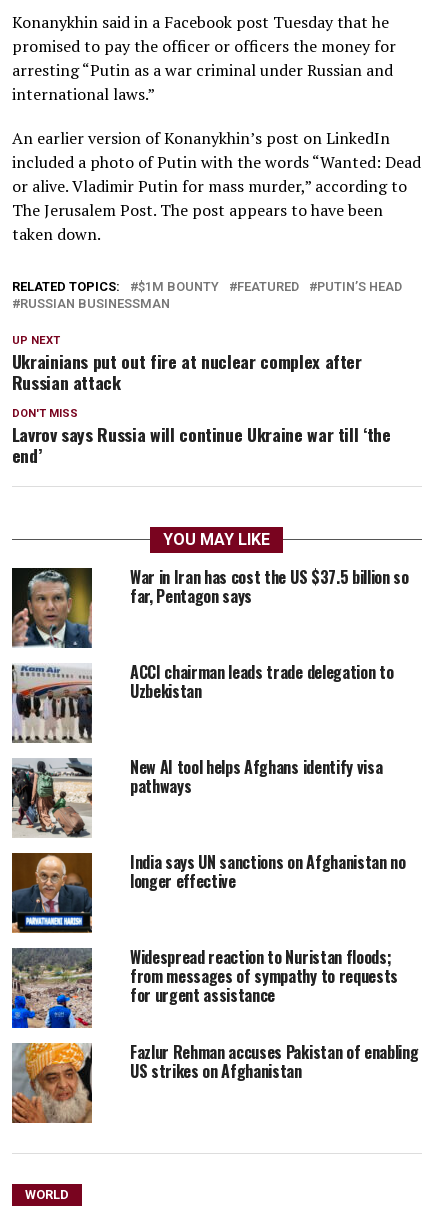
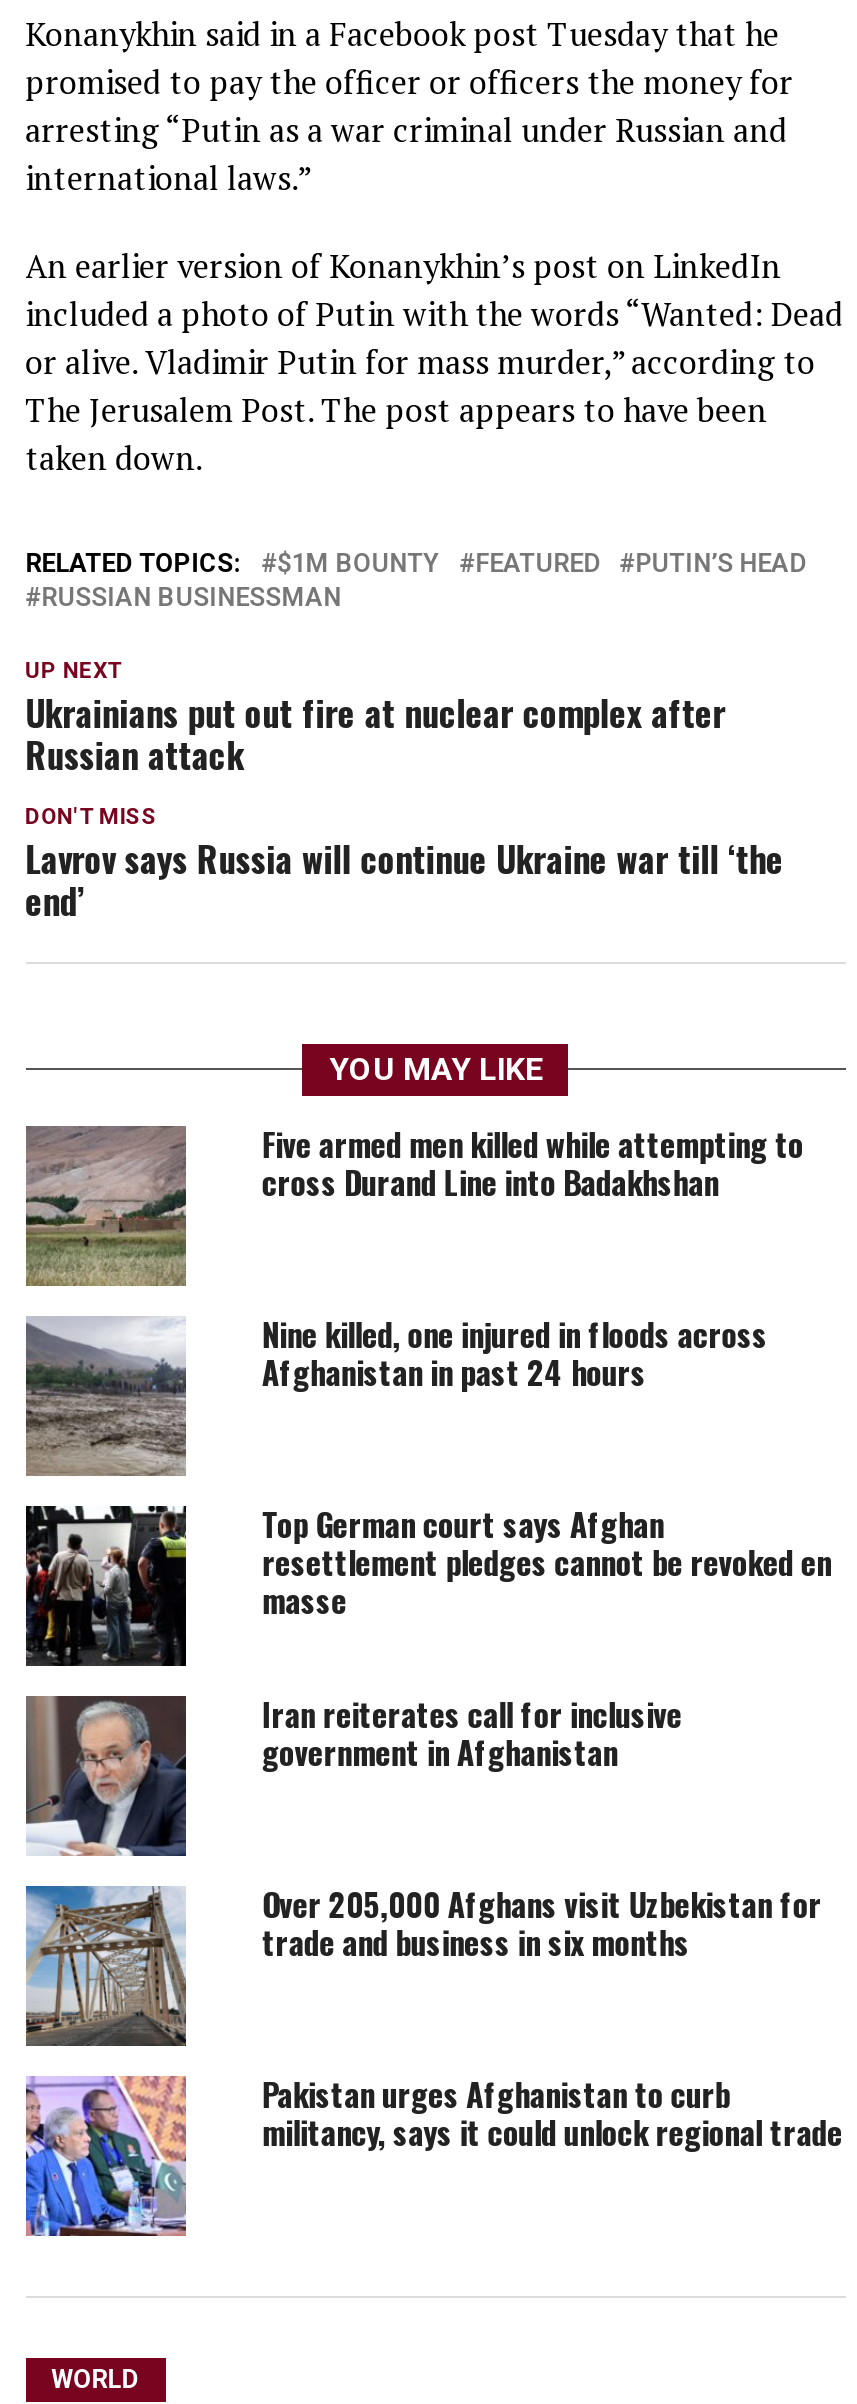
[11,565,409,649] [image] | War in Iran has cost the US $37.5 billion so | far, Pentagon says -> [24,1120,804,1288] [image] | Five armed men killed while attempting to | cross Durand Line into Badakhshan
[11,660,393,742] [image] | ACCI chairman leads trade delegation to | Uzbekistan -> [24,1310,768,1474] [image] | Nine killed, one injured in floods across | Afghanistan in past 24 hours
[11,755,382,838] [image] | New AI tool helps Afghans identify visa | pathways -> [24,1500,832,1668] [image] | Top German court says Afghan | resettlement pledges cannot be revoked en | masse
[11,850,406,934] [image] | India says UN sanctions on Afghanistan no | longer effective -> [24,1690,682,1858] [image] | Iran reiterates call for inclusive | government in Afghanistan
[11,945,398,1029] [image] | Widespread reaction to Nuristan floods; | from messages of sympathy to requests | for urgent assistance -> [24,1880,822,2048] [image] | Over 205,000 Afghans visit Uzbekistan for | trade and business in six months
[11,1040,418,1124] [image] | Fazlur Rehman accuses Pakistan of enabling | US strikes on Afghanistan -> [24,2070,842,2238] [image] | Pakistan urges Afghanistan to curb | militancy, says it could unlock regional trade

